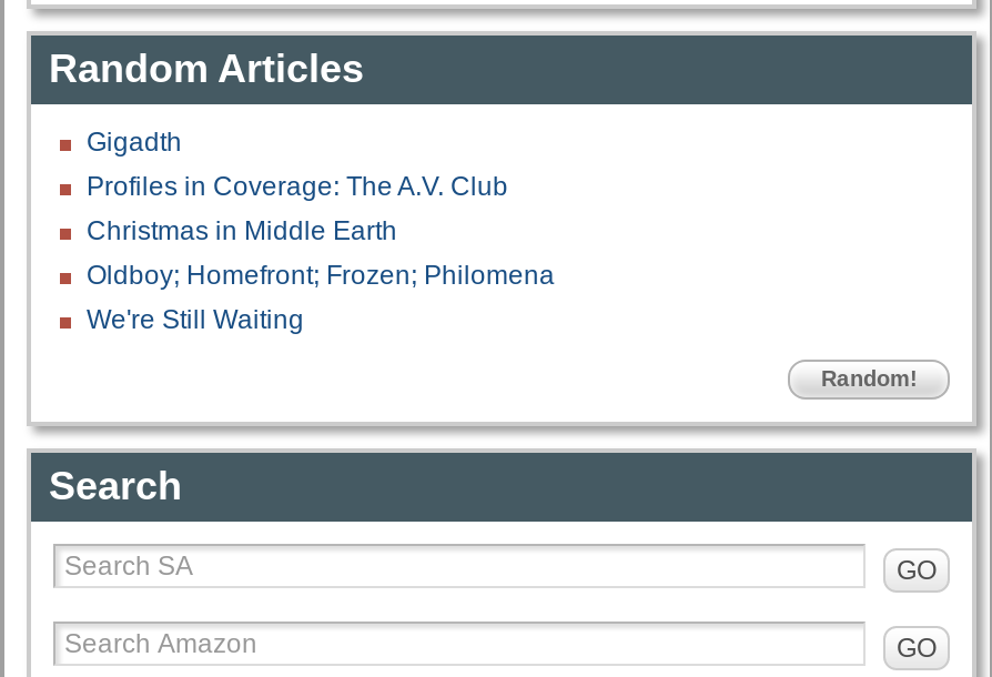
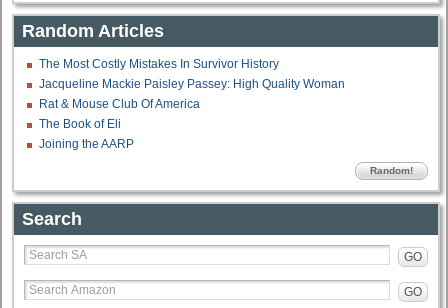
[87,127,555,335] Gigadth | Profiles in Coverage: The A.V. Club | Christmas in Middle Earth | Oldboy; Homefront; Frozen; Philomena | We're Still Waiting -> [39,57,345,151] The Most Costly Mistakes In Survivor History | Jacqueline Mackie Paisley Passey: High Quality Woman | Rat & Mouse Club Of America | The Book of Eli | Joining the AARP

